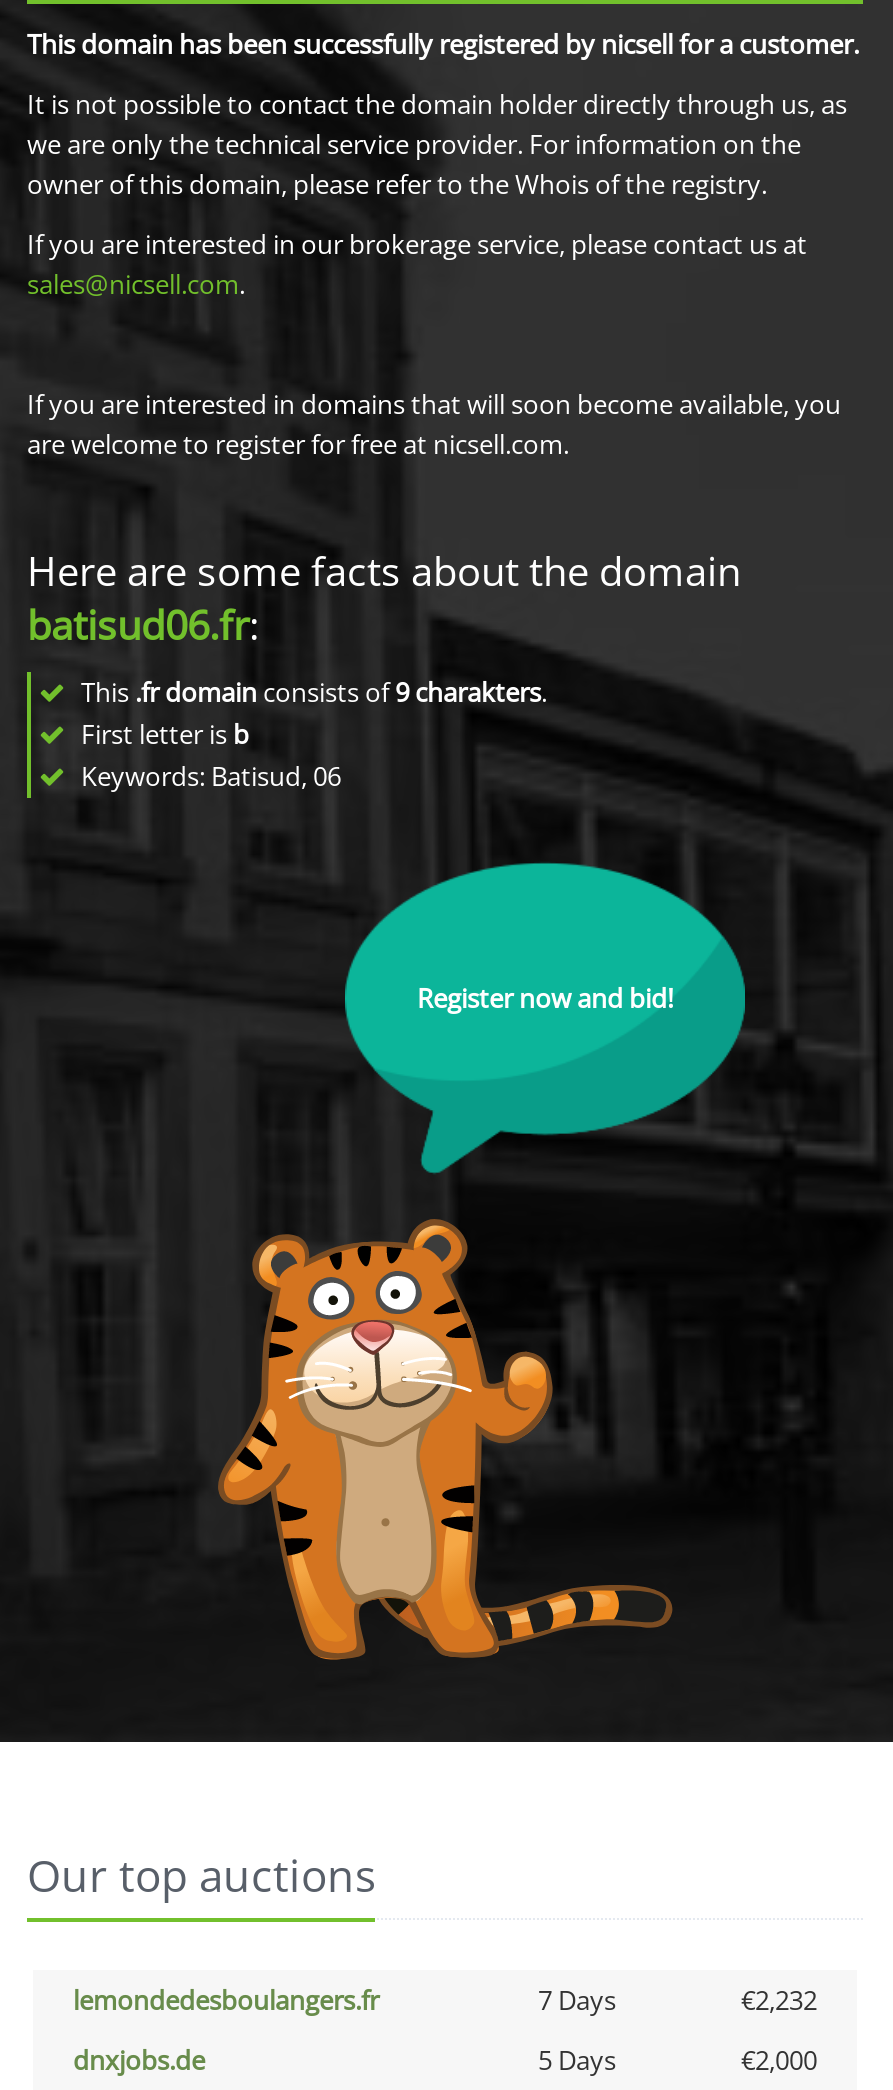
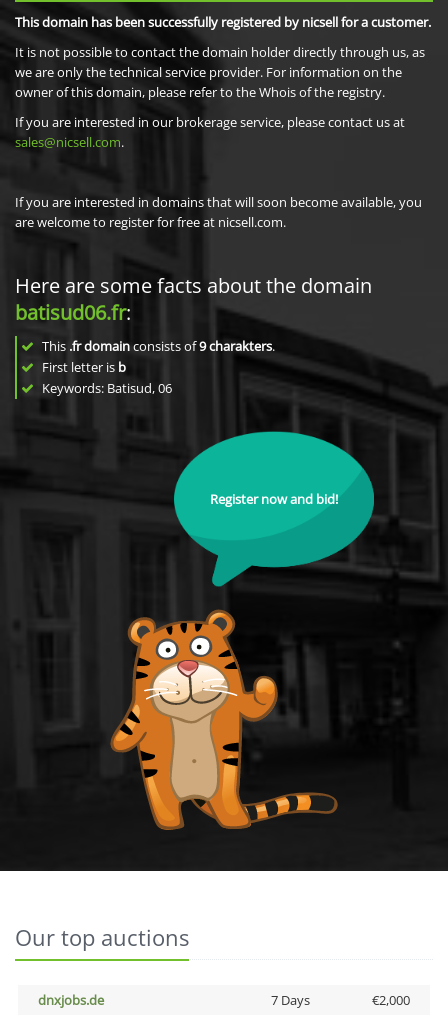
[73,1982,817,2018] lemondedesboulangers.fr | 7 Days | €2,232 -> none
[538,2042,616,2078] 5 Days -> [270,991,309,1009] 7 Days

